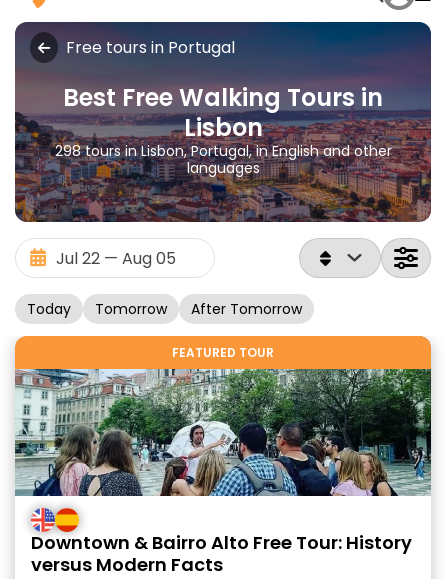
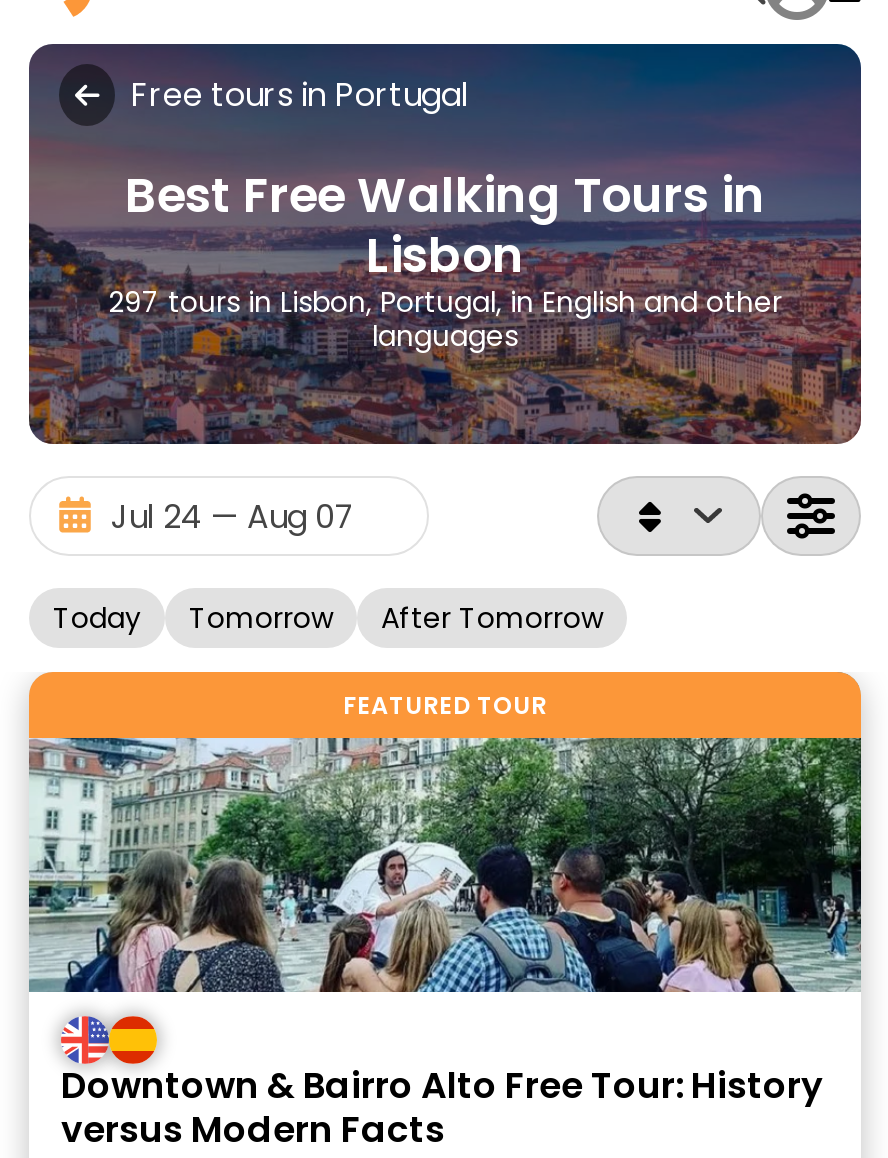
[54,141,391,161] 298 tours in Lisbon, Portugal, in English and other -> [108,282,782,322] 297 tours in Lisbon, Portugal, in English and other

